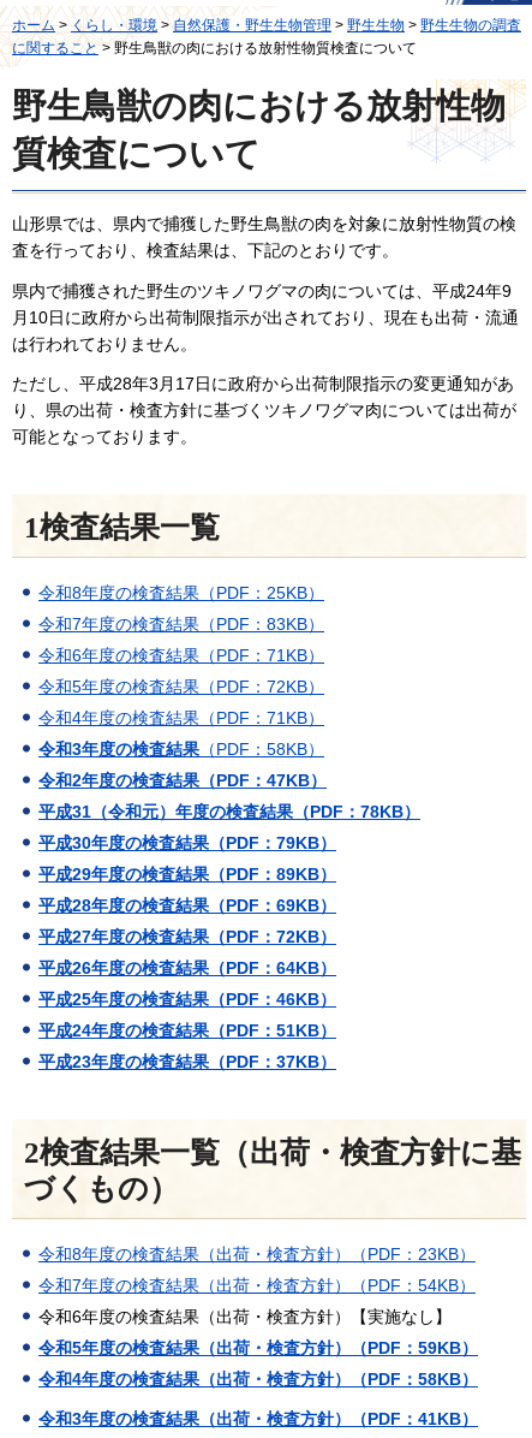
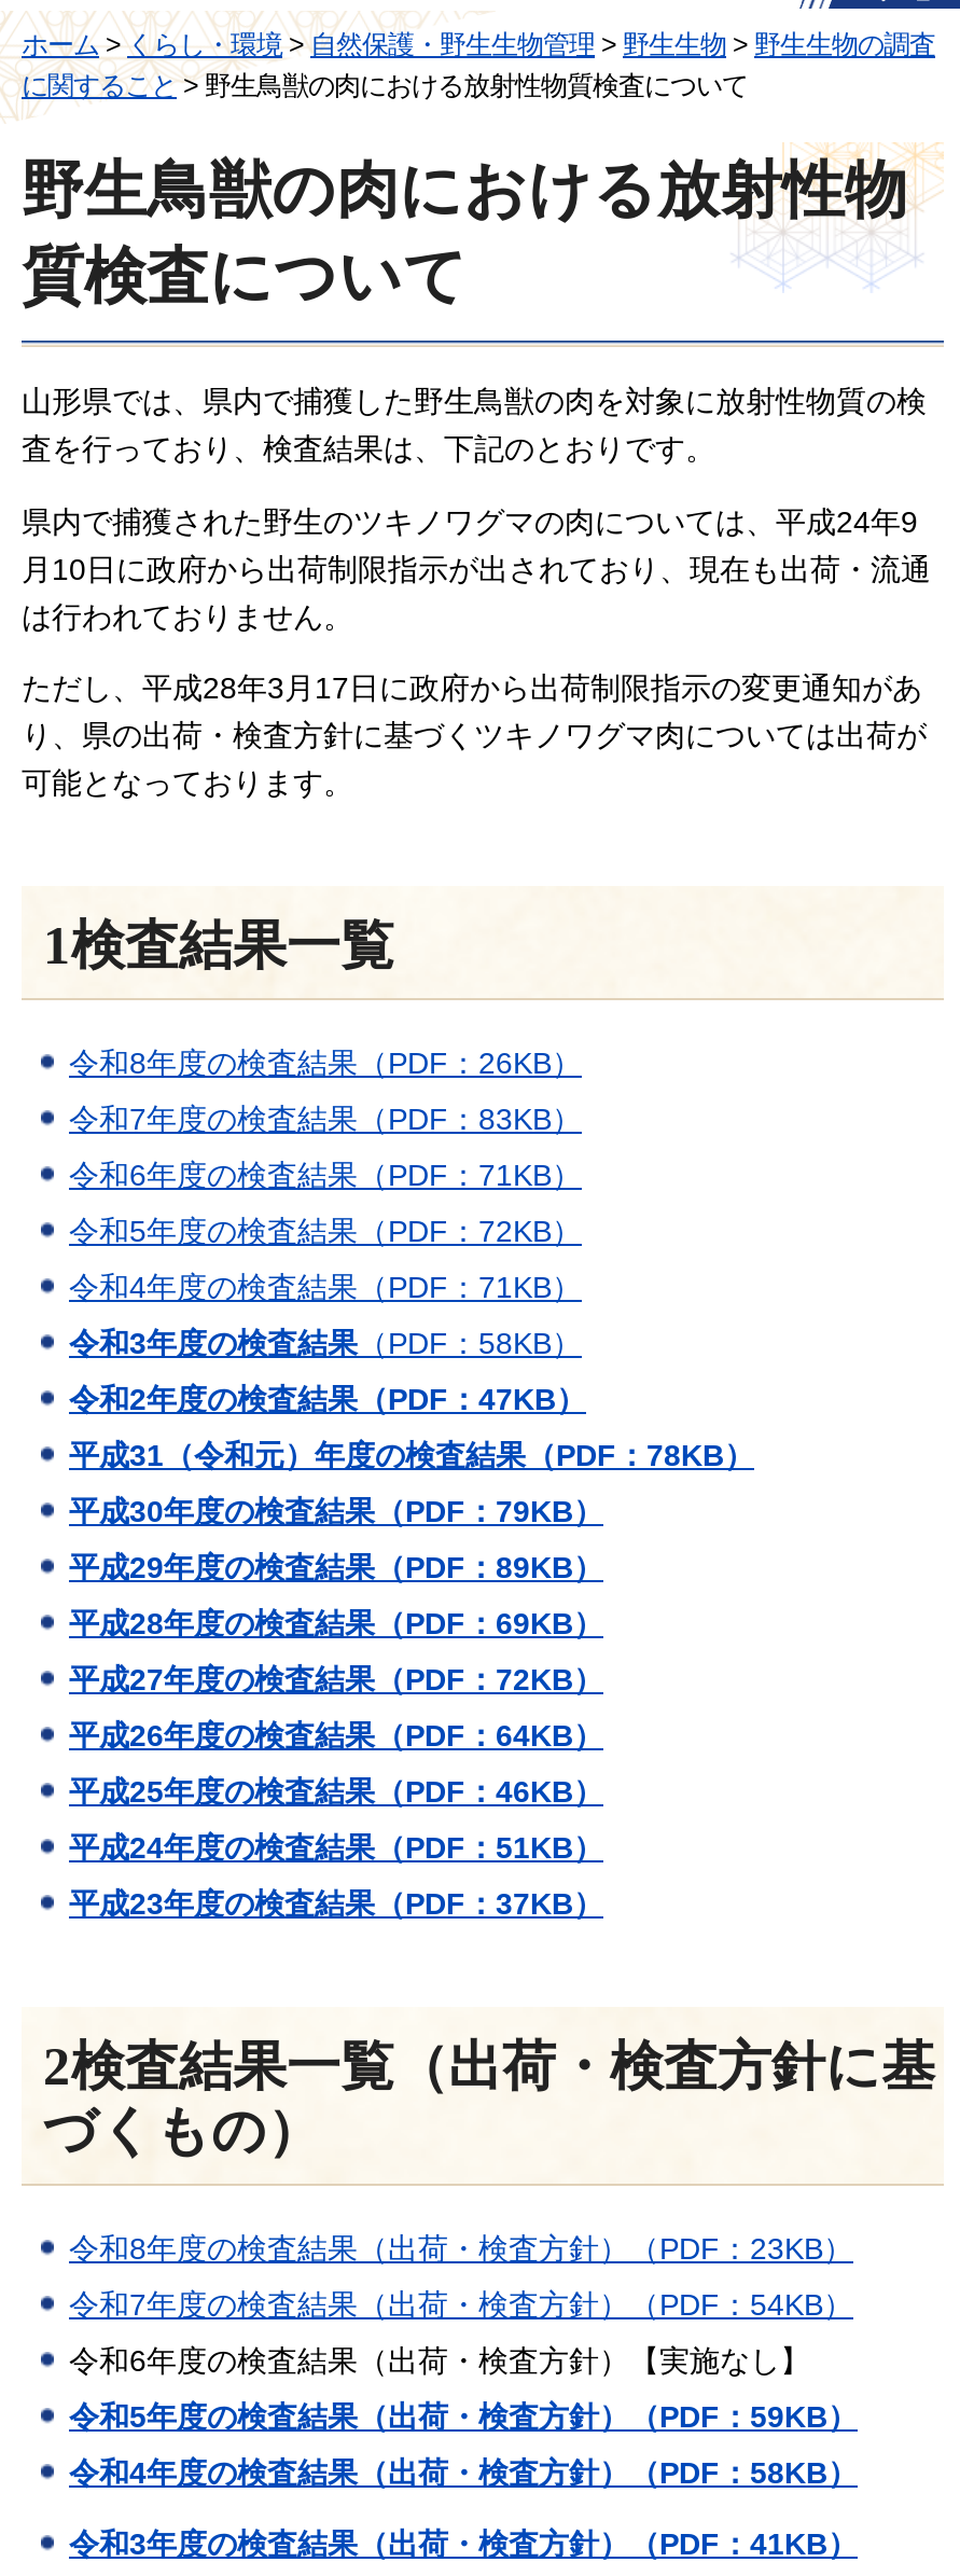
[38,584,324,603] 令和8年度の検査結果（PDF：25KB） -> [69,1046,582,1081] 令和8年度の検査結果（PDF：26KB）

